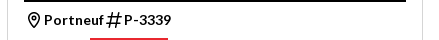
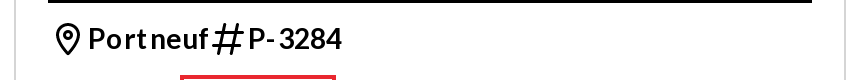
[44,10,171,27] Portneuf P-3339 -> [88,21,342,55] Portneuf P-3284

